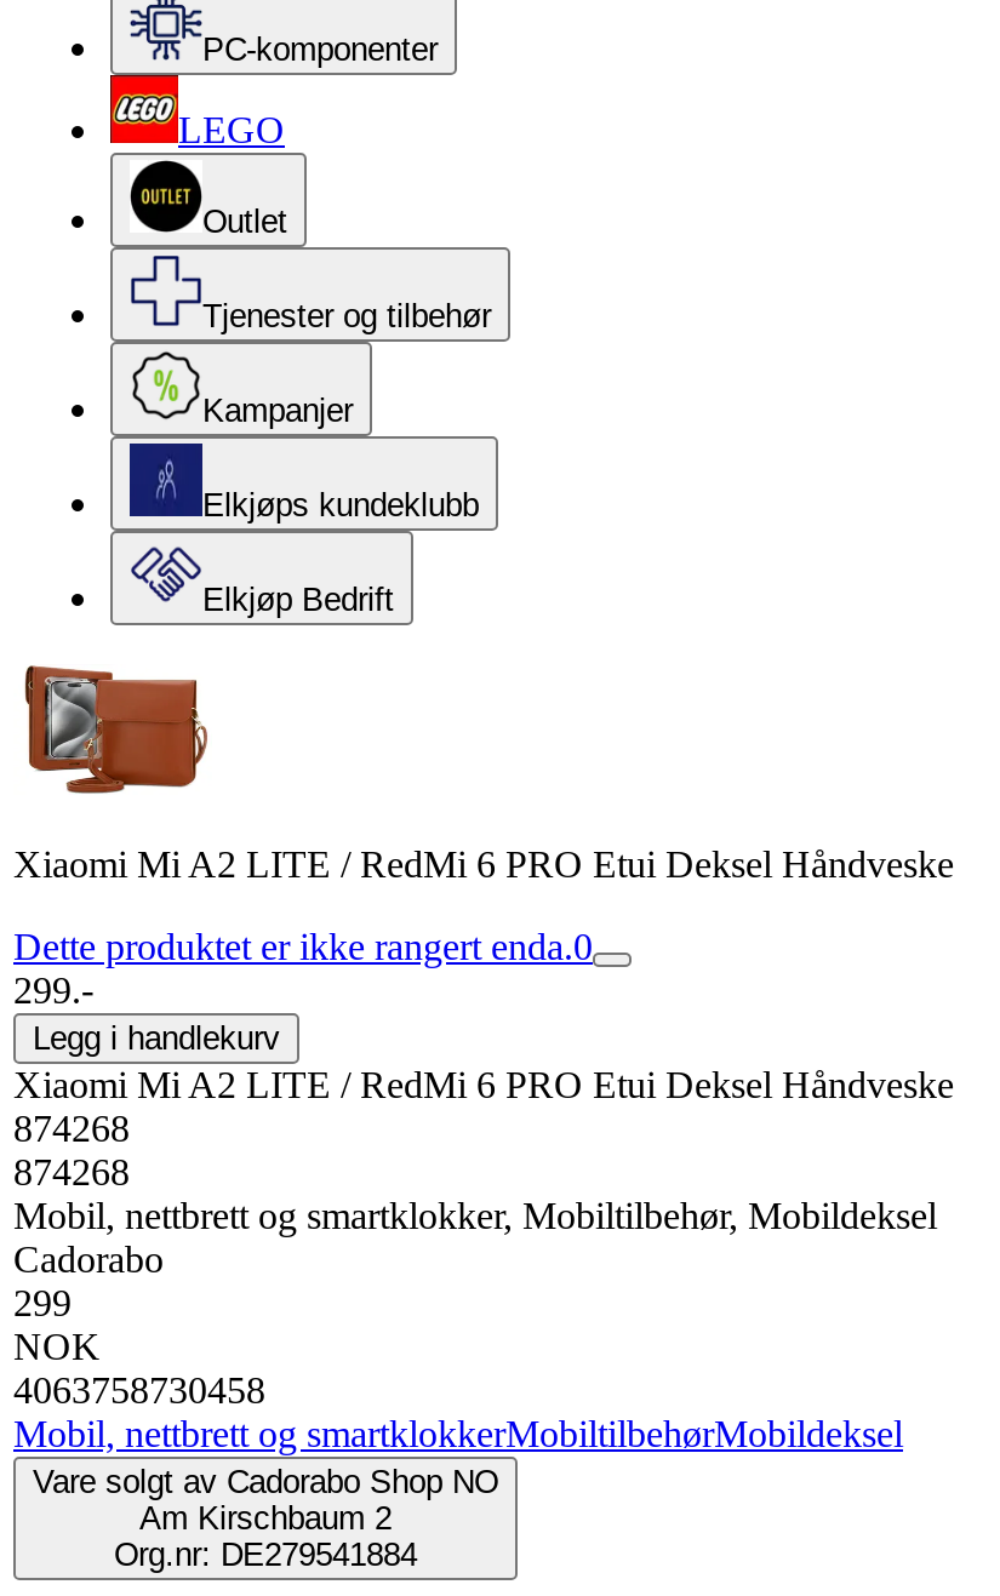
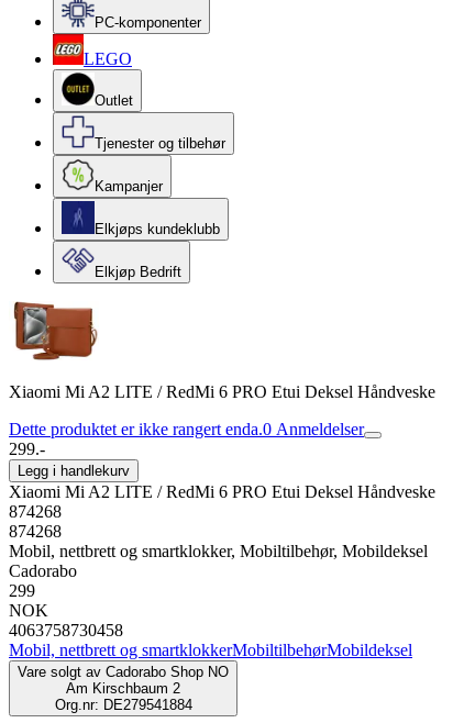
[13,926,593,967] Dette produktet er ikke rangert enda.0 -> [9,420,364,438] Dette produktet er ikke rangert enda.0 Anmeldelser

